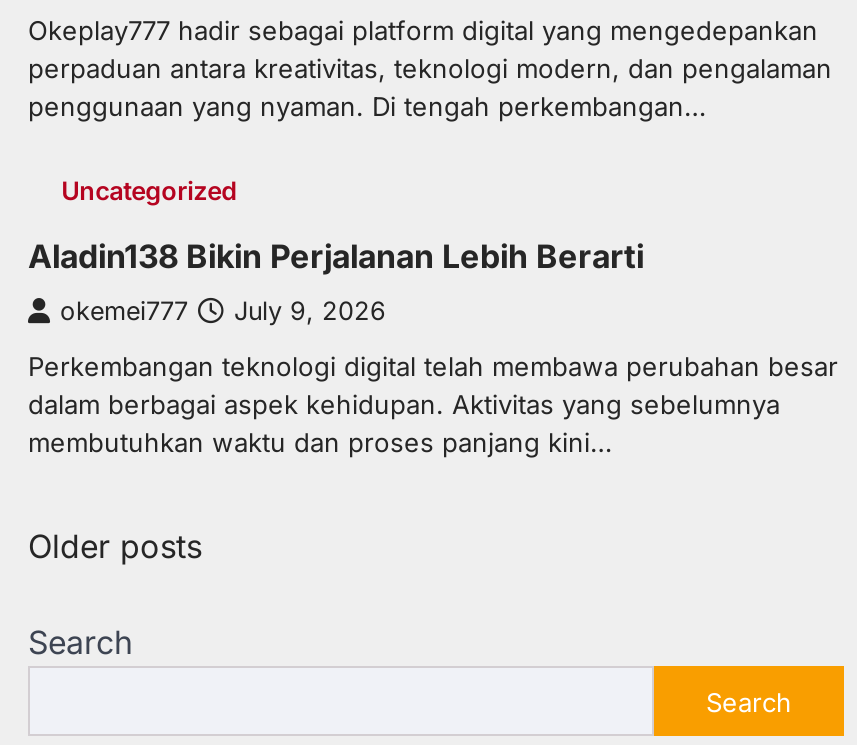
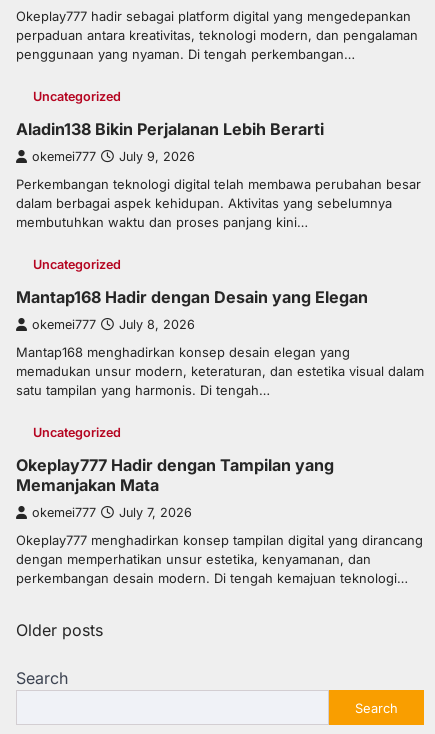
none -> [16,257,424,586] Uncategorized | Mantap168 Hadir dengan Desain yang Elegan | okemei777 | July 8, 2026 | Mantap168 menghadirkan konsep desain elegan yang | memadukan unsur modern, keteraturan, dan estetika visual dalam | satu tampilan yang harmonis. Di tengah… | Uncategorized | Okeplay777 Hadir dengan Tampilan yang | Memanjakan Mata | okemei777 | July 7, 2026 | Okeplay777 menghadirkan konsep tampilan digital yang dirancang | dengan memperhatikan unsur estetika, kenyamanan, dan | perkembangan desain modern. Di tengah kemajuan teknologi…

